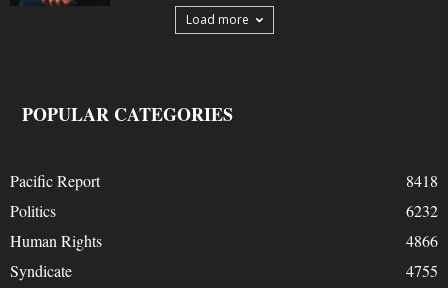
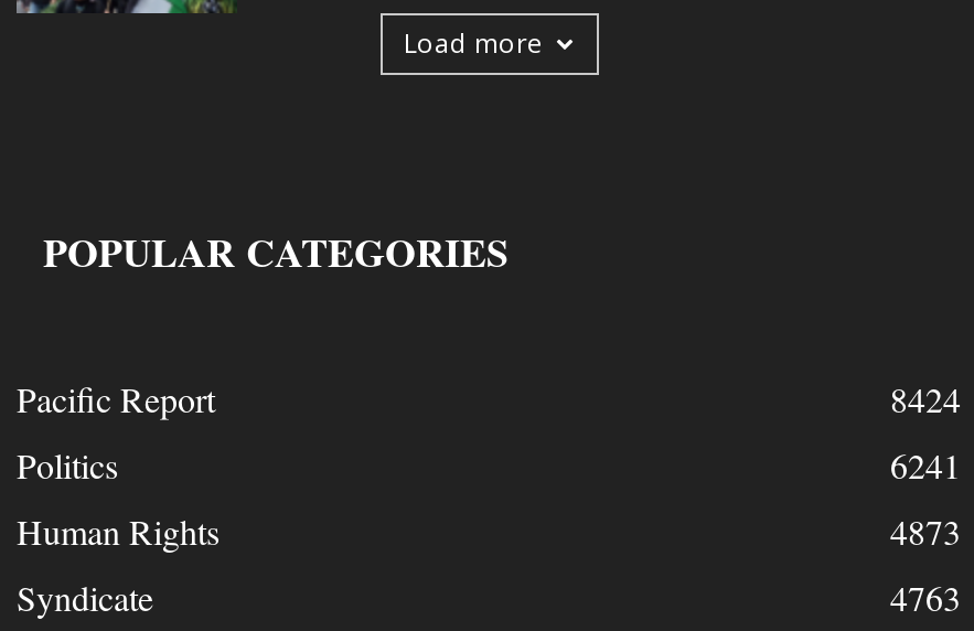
[406,170,438,191] 8418 -> [890,375,961,421] 8424
[406,200,438,221] 6232 -> [890,441,961,487] 6241
[406,230,438,251] 4866 -> [890,507,961,553] 4873
[406,260,438,281] 4755 -> [890,573,961,620] 4763

